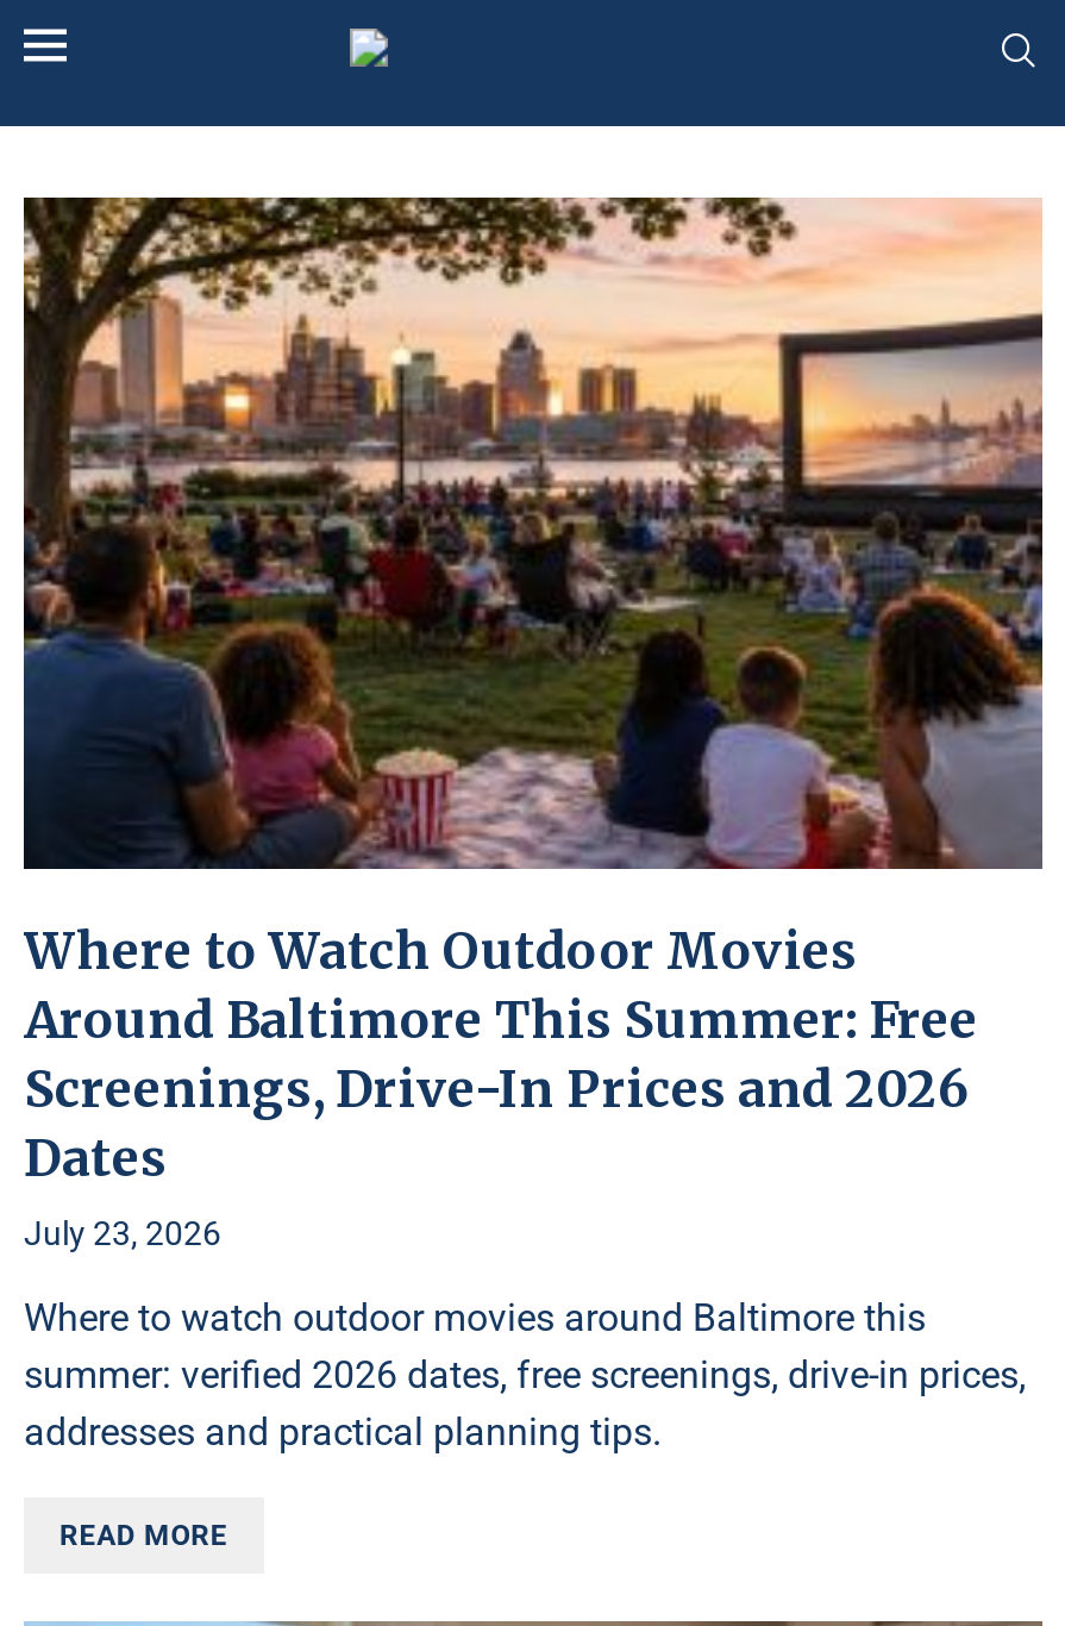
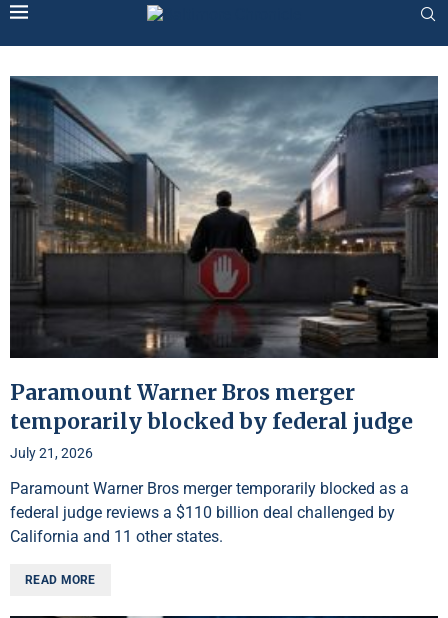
[21,195,1045,1253] [image] | Where to Watch Outdoor Movies | Around Baltimore This Summer: Free | Screenings, Drive-In Prices and 2026 | Dates | July 23, 2026 -> [10,75,439,461] [image] | Paramount Warner Bros merger | temporarily blocked by federal judge | July 21, 2026
[24,1296,1026,1456] Where to watch outdoor movies around Baltimore this | summer: verified 2026 dates, free screenings, drive-in prices, | addresses and practical planning tips. -> [10,479,409,546] Paramount Warner Bros merger temporarily blocked as a | federal judge reviews a $110 billion deal challenged by | California and 11 other states.

